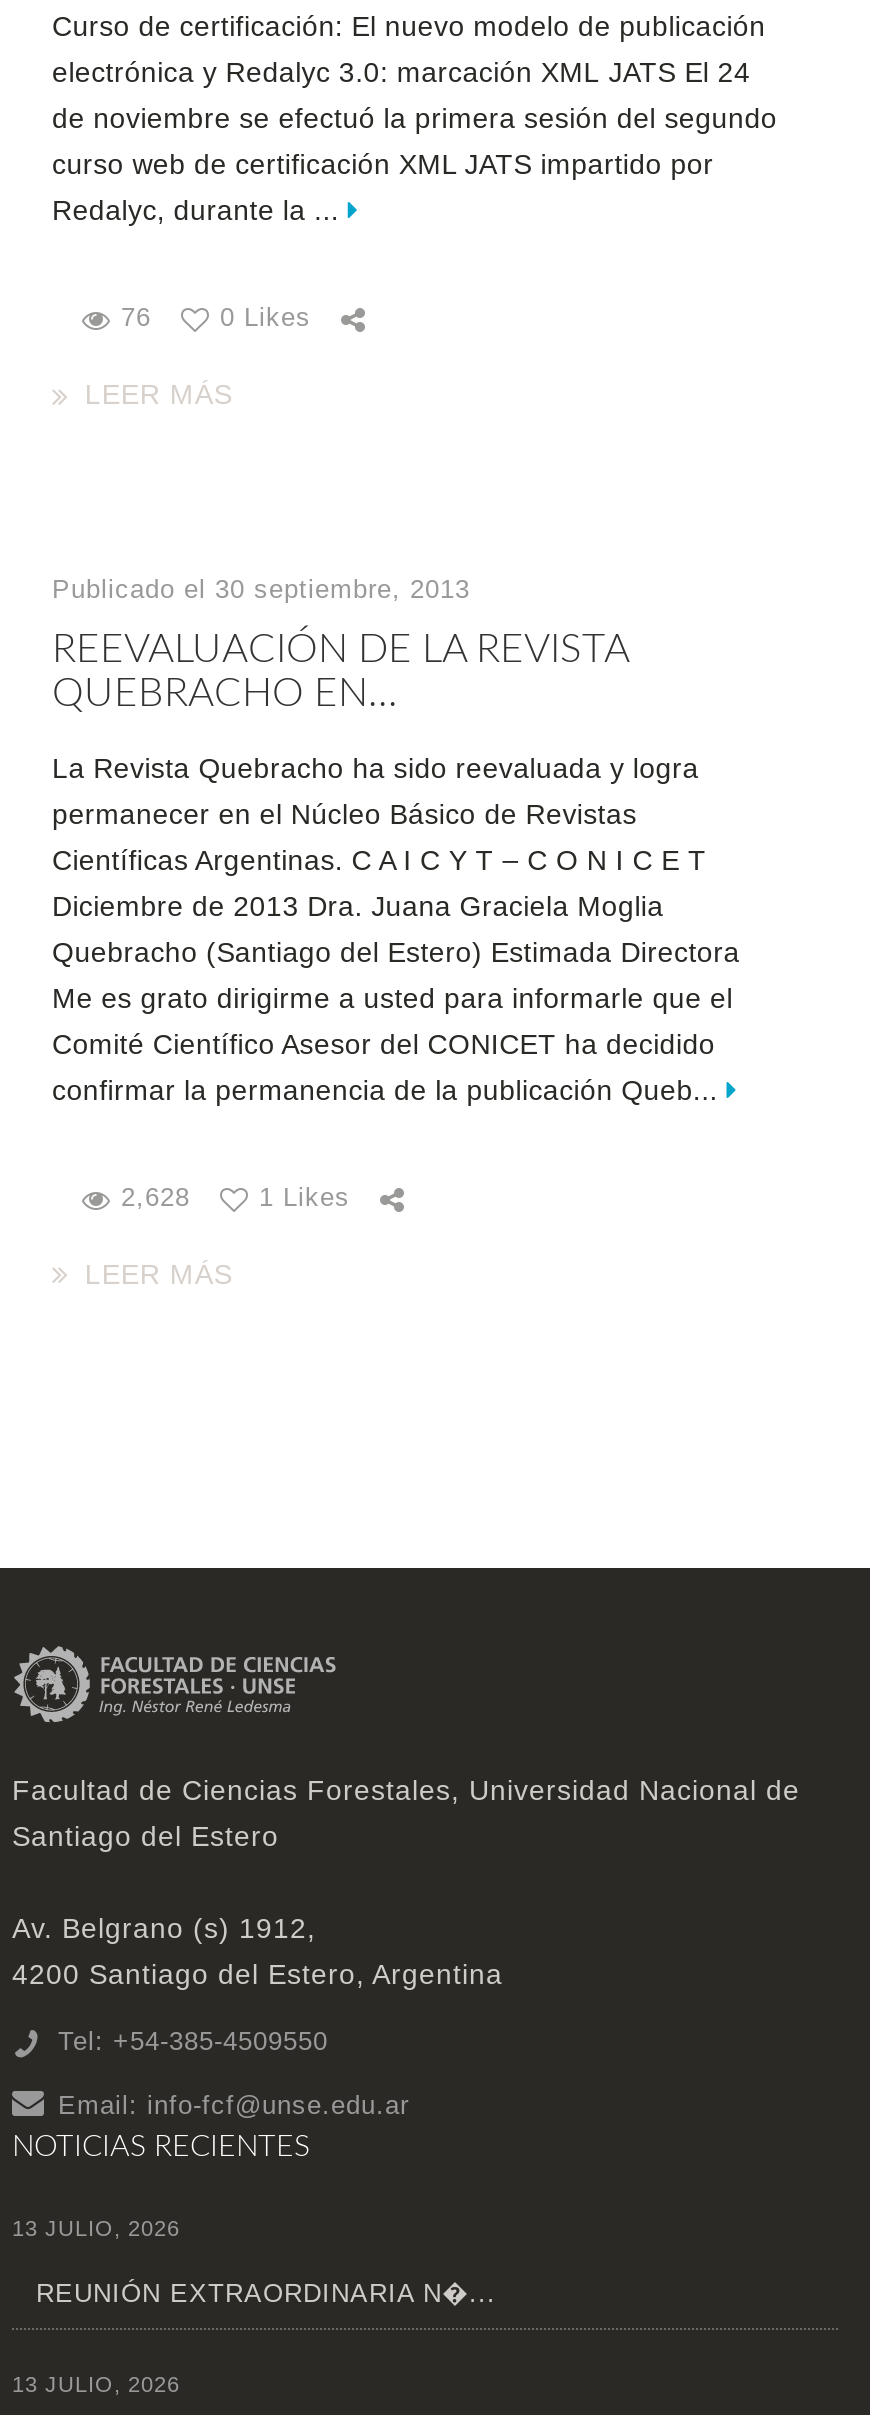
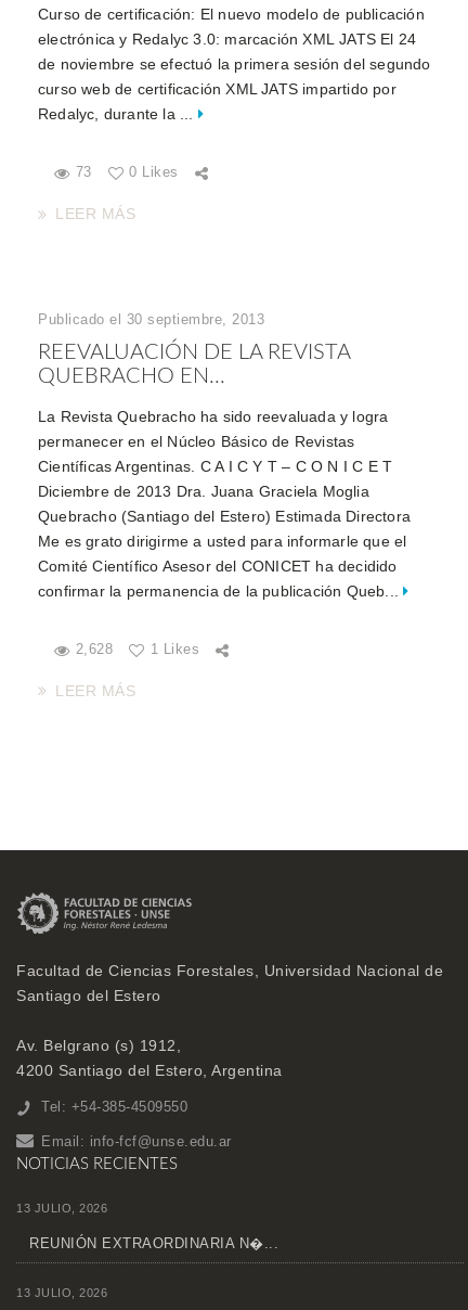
[121,301,151,331] 76 -> [75,163,92,179] 73

